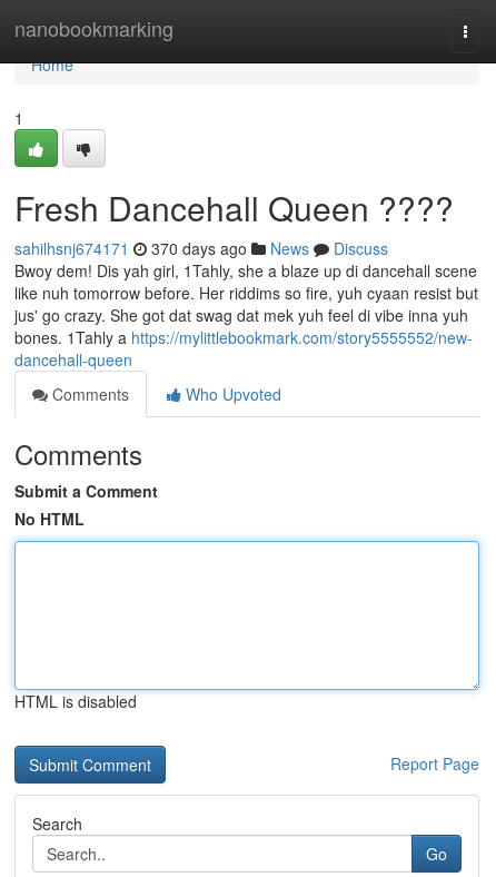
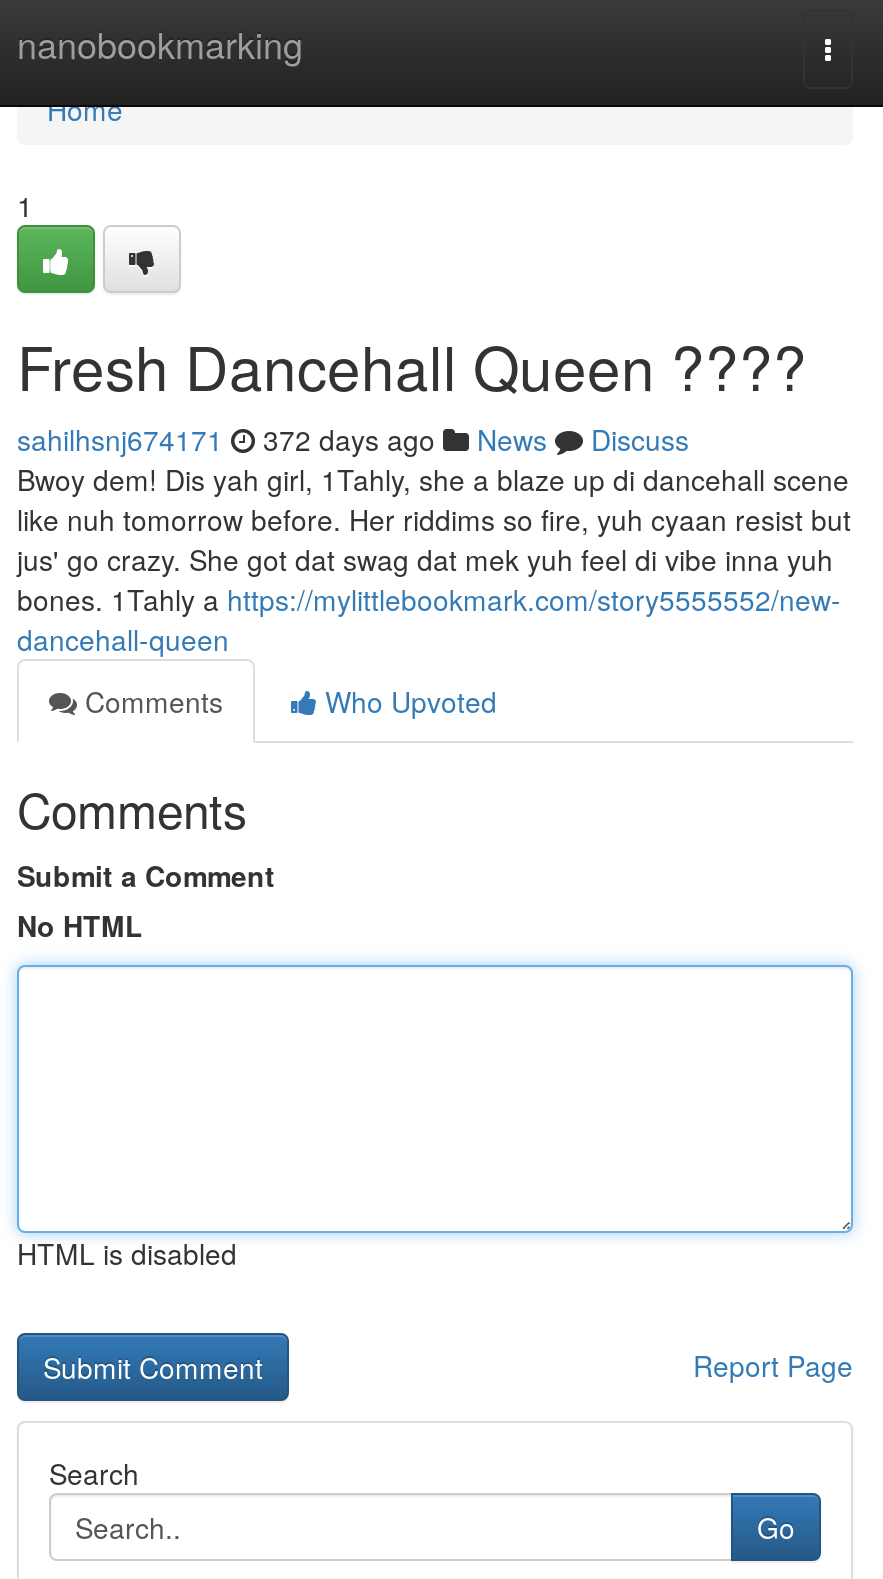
[14,237,388,259] sahilhsnj674171 370 days ago News Discuss -> [17,419,689,459] sahilhsnj674171 372 days ago News Discuss

